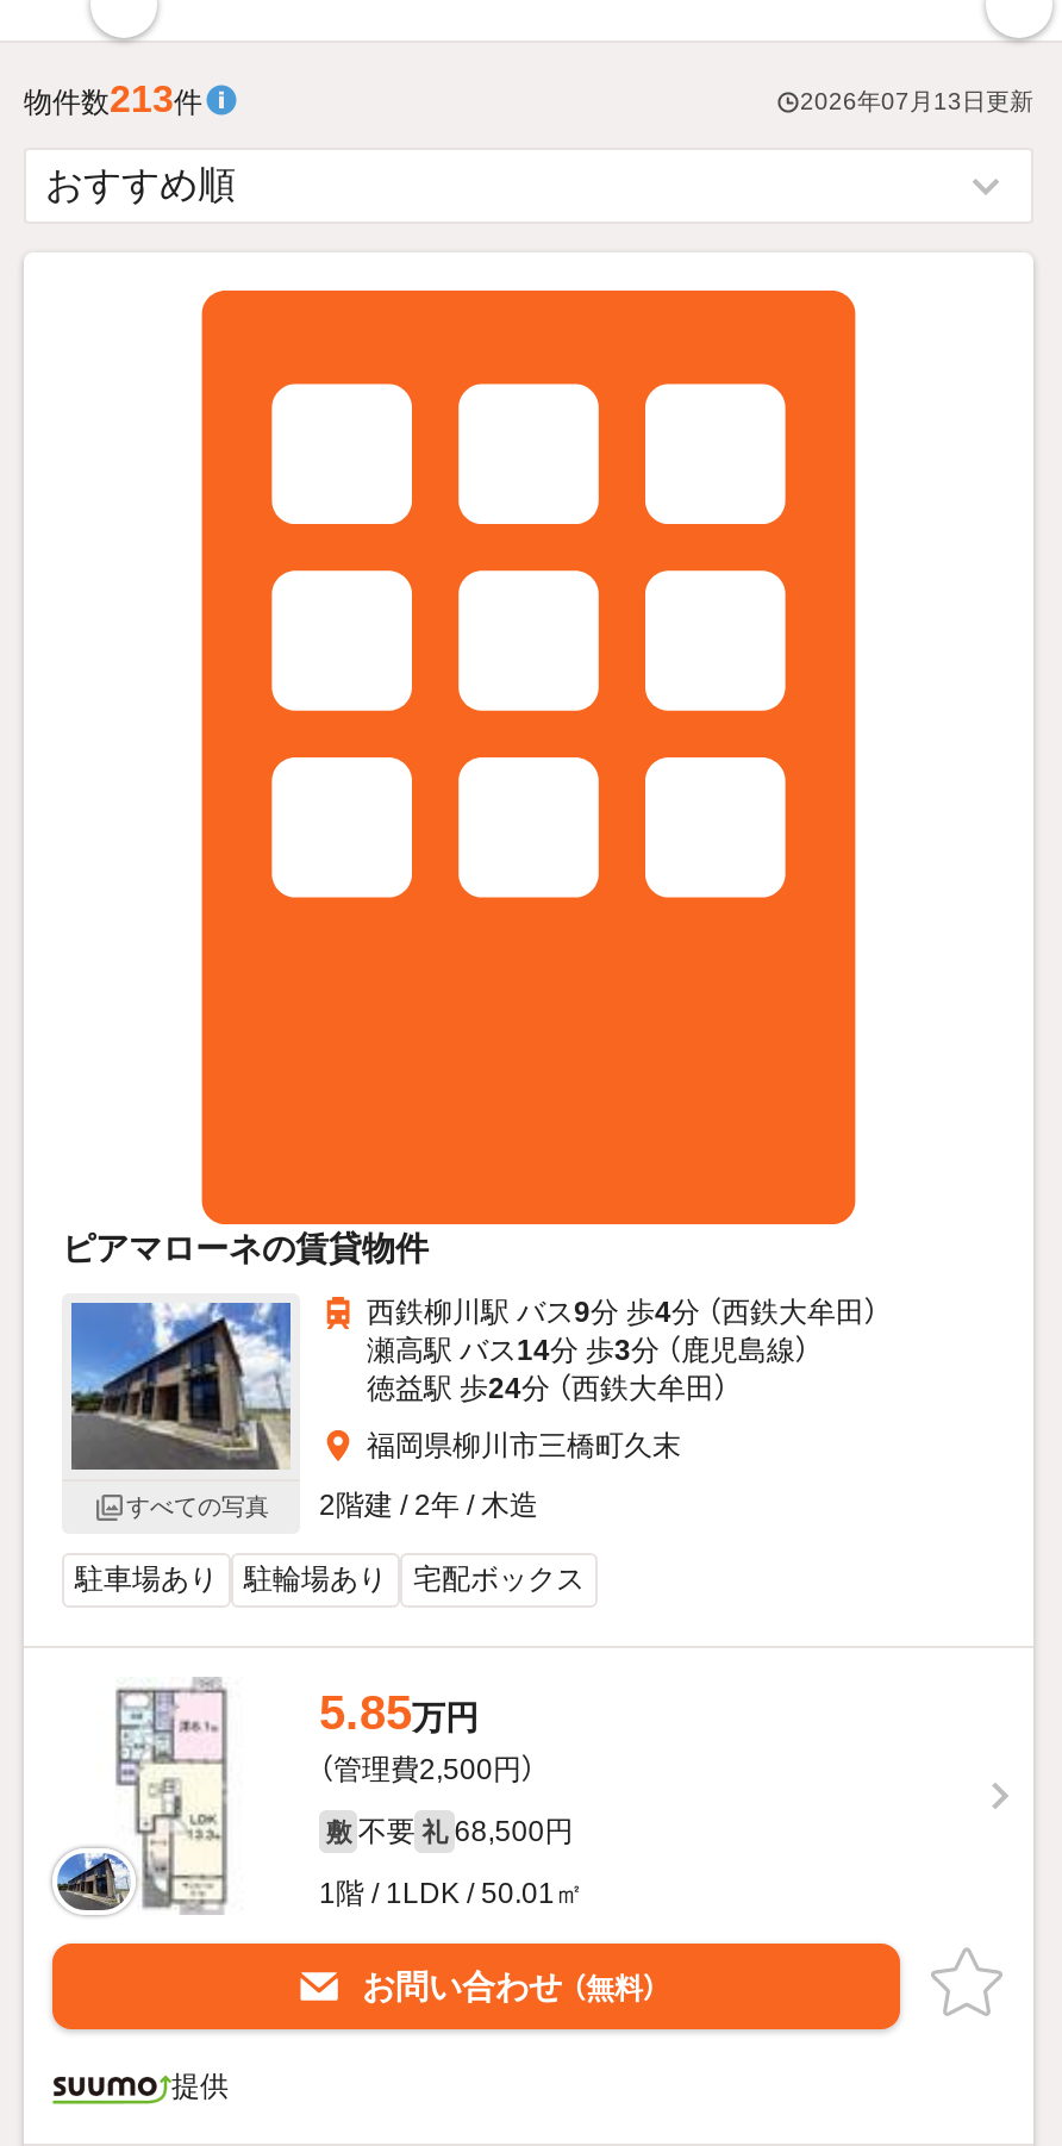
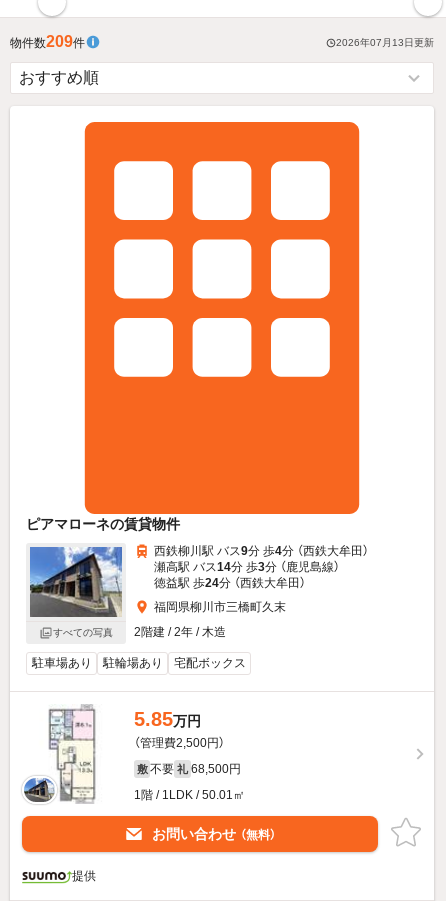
[24,79,202,119] 物件数213件 -> [10,33,85,50] 物件数209件

